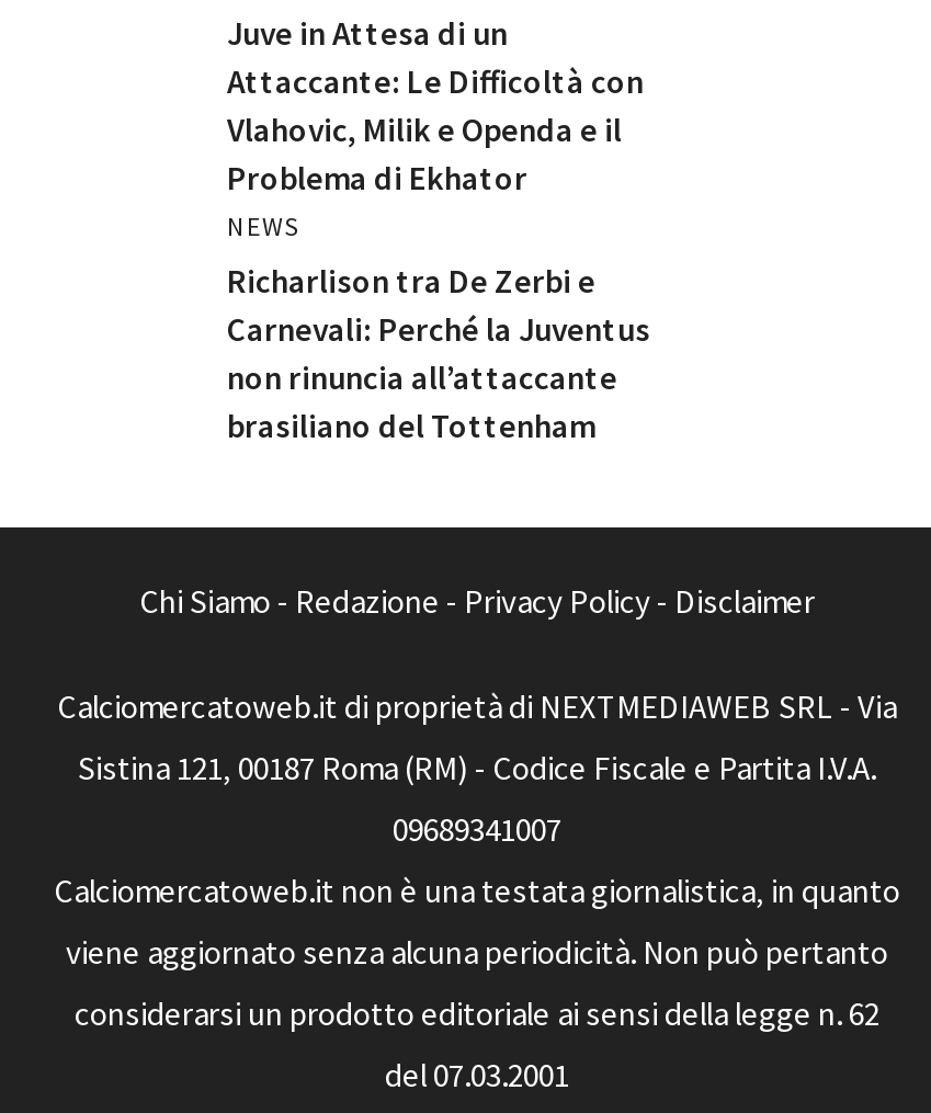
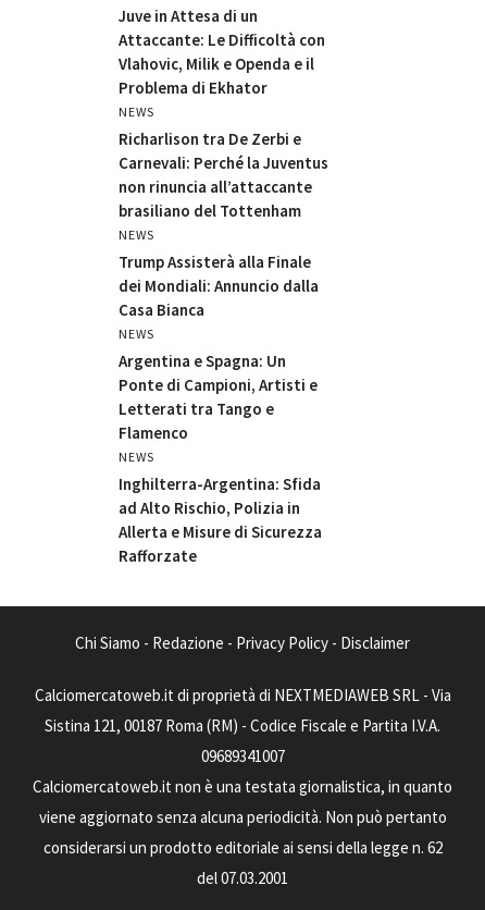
none -> [119,226,322,566] NEWS | Trump Assisterà alla Finale | dei Mondiali: Annuncio dalla | Casa Bianca | NEWS | Argentina e Spagna: Un | Ponte di Campioni, Artisti e | Letterati tra Tango e | Flamenco | NEWS | Inghilterra-Argentina: Sfida | ad Alto Rischio, Polizia in | Allerta e Misure di Sicurezza | Rafforzate

